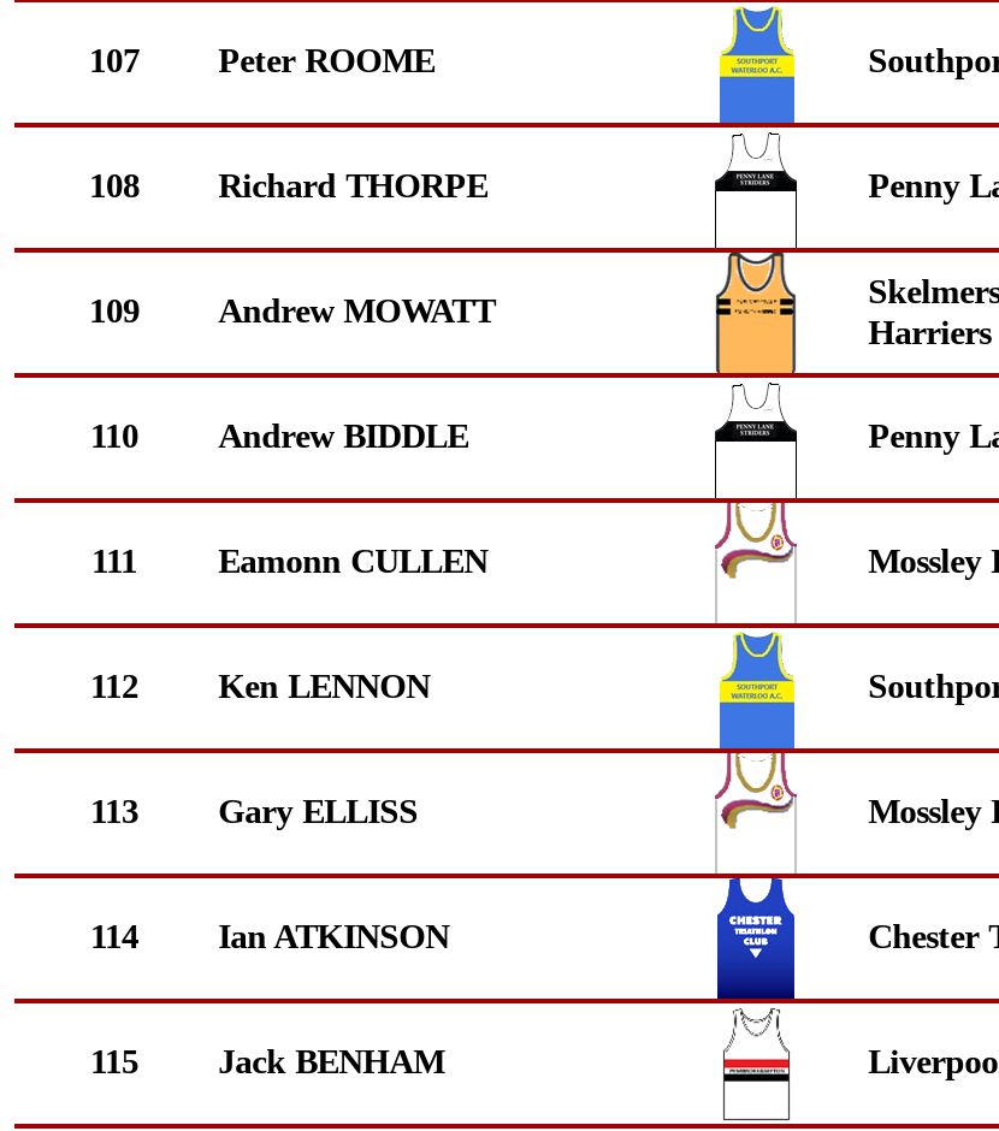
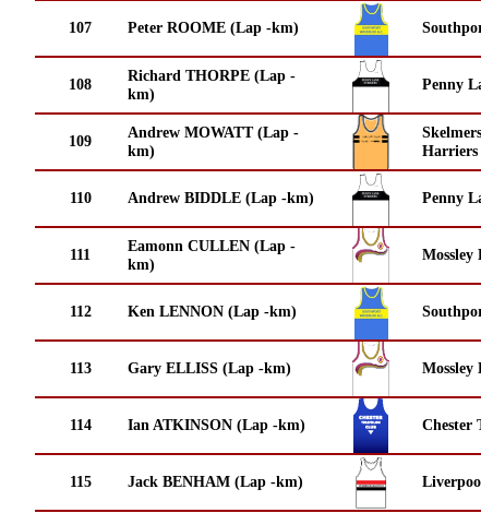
[218,41,435,79] Peter ROOME -> [127,18,298,36] Peter ROOME (Lap -km)
[218,166,488,204] Richard THORPE -> [127,66,295,102] Richard THORPE (Lap - | km)
[218,291,495,329] Andrew MOWATT -> [127,123,298,159] Andrew MOWATT (Lap - | km)
[218,416,468,455] Andrew BIDDLE -> [127,189,314,206] Andrew BIDDLE (Lap -km)
[218,541,488,580] Eamonn CULLEN -> [127,237,295,273] Eamonn CULLEN (Lap - | km)
[218,666,430,705] Ken LENNON -> [127,302,296,320] Ken LENNON (Lap -km)
[218,791,418,830] Gary ELLISS -> [127,359,291,376] Gary ELLISS (Lap -km)
[218,917,449,955] Ian ATKINSON -> [127,416,305,433] Ian ATKINSON (Lap -km)
[218,1042,444,1080] Jack BENHAM -> [127,473,303,490] Jack BENHAM (Lap -km)

